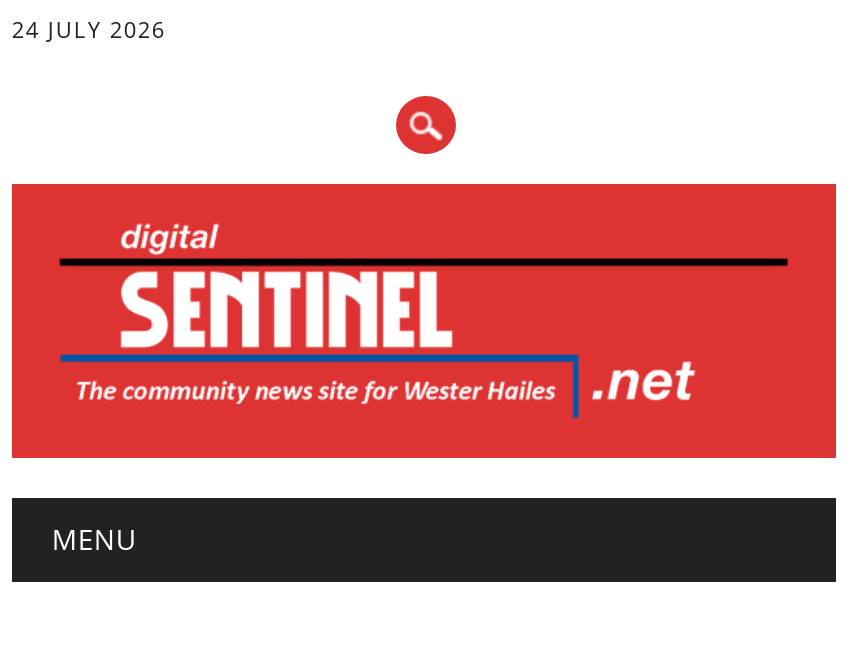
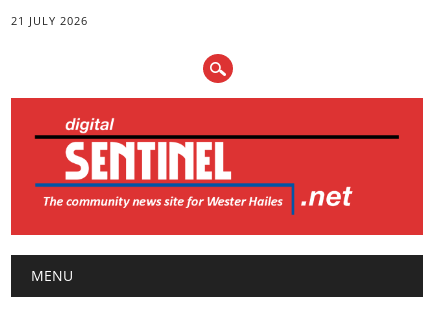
[12,14,166,44] 24 JULY 2026 -> [11,13,88,28] 21 JULY 2026

